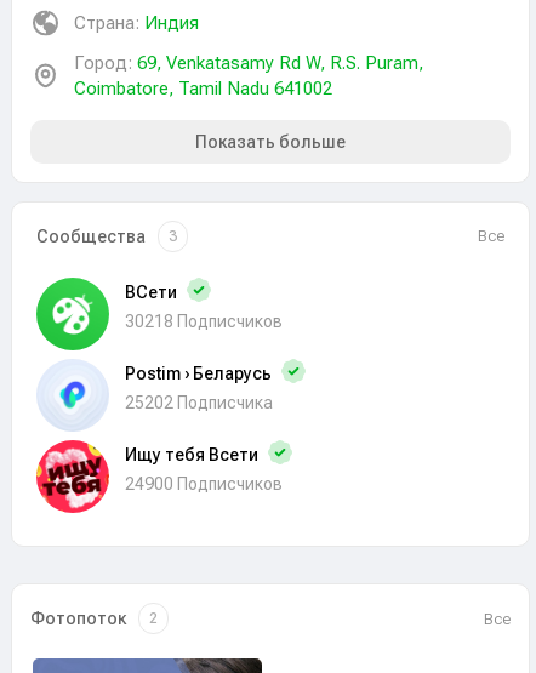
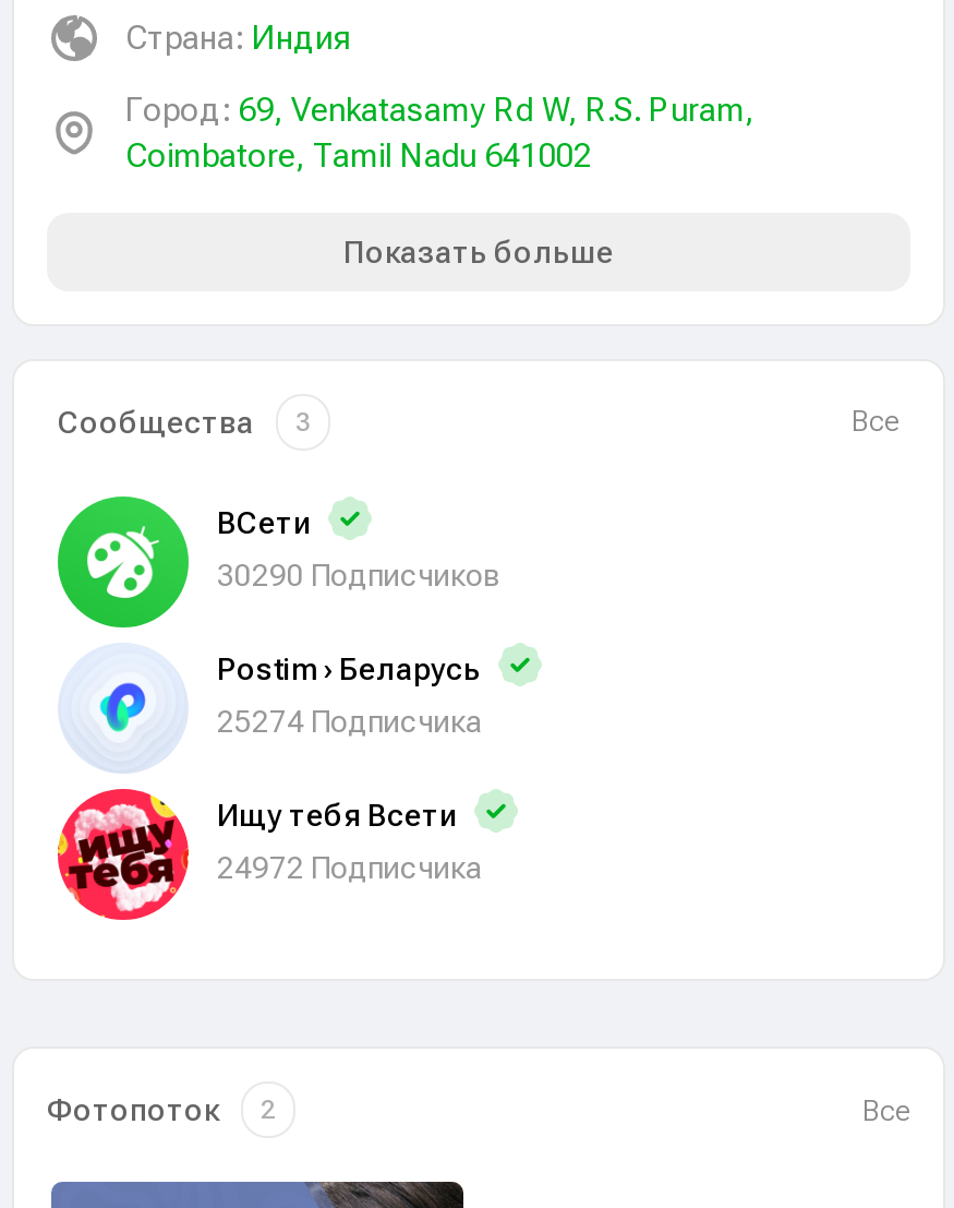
[125,312,283,331] 30218 Подписчиков -> [217,558,500,593] 30290 Подписчиков
[125,393,273,412] 25202 Подписчика -> [217,704,483,739] 25274 Подписчика
[125,474,283,494] 24900 Подписчиков -> [217,850,483,885] 24972 Подписчика

